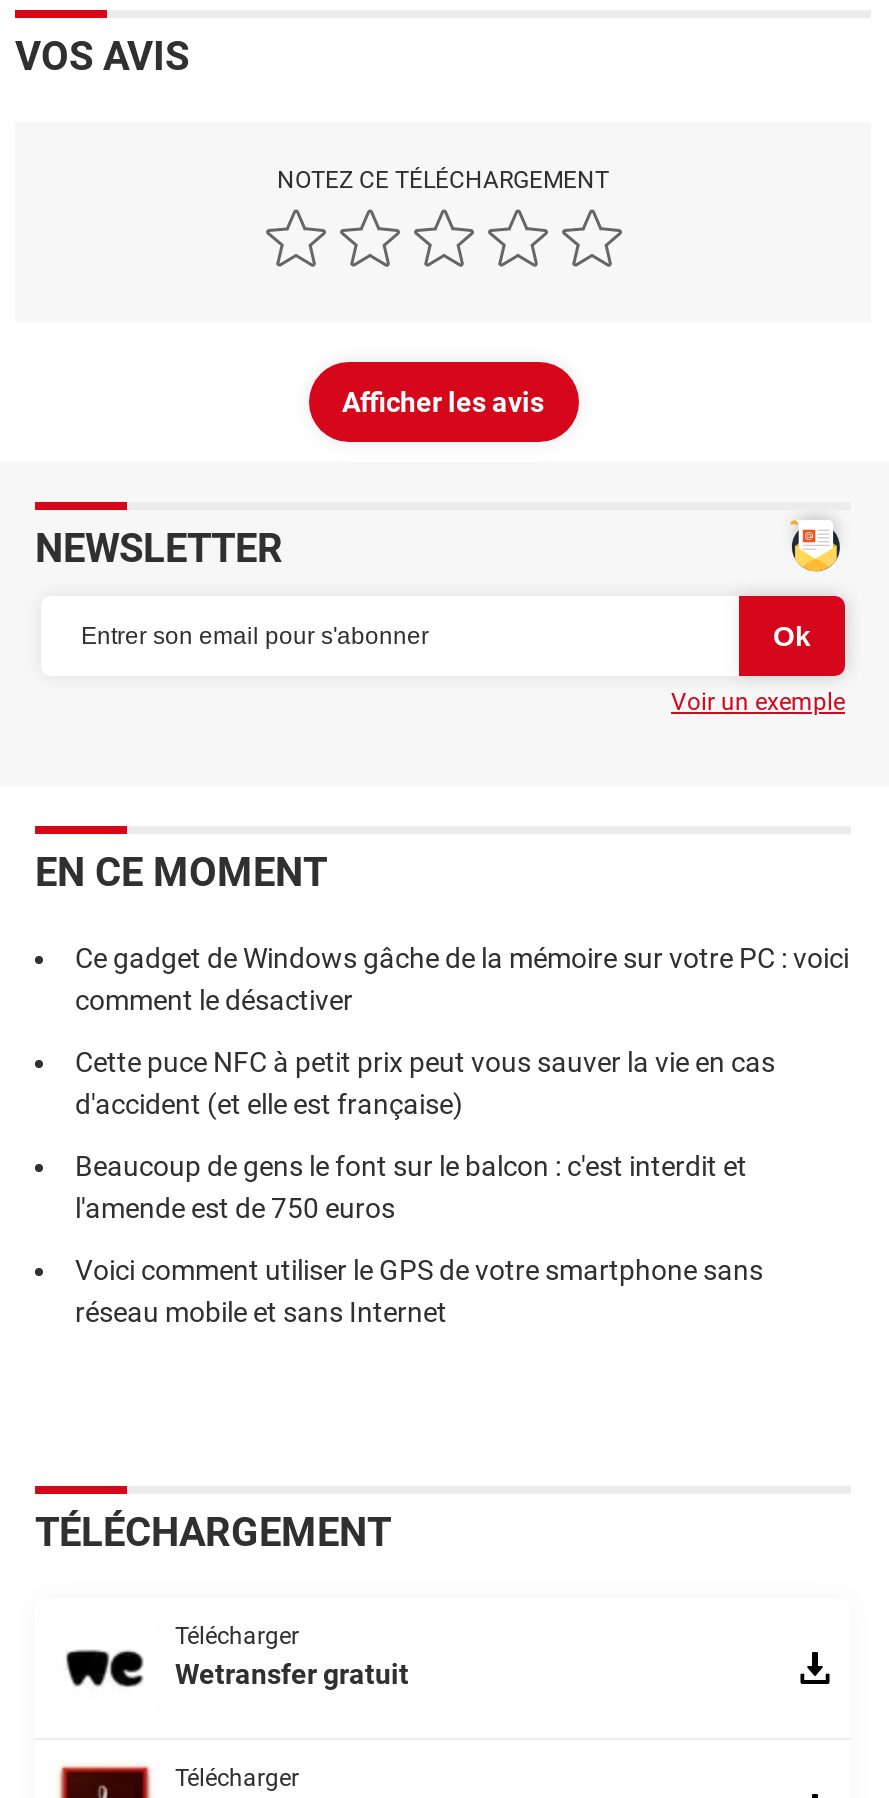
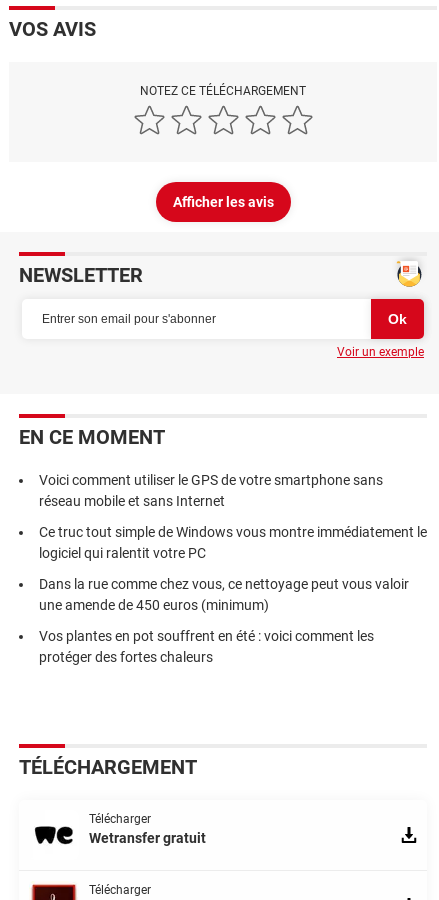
[75,942,849,1224] Ce gadget de Windows gâche de la mémoire sur votre PC : voici | comment le désactiver | Cette puce NFC à petit prix peut vous sauver la vie en cas | d'accident (et elle est française) | Beaucoup de gens le font sur le balcon : c'est interdit et | l'amende est de 750 euros -> none
moved [75,1254,763,1328] -> [39,472,383,509]: Voici comment utiliser le GPS de votre smartphone sans | réseau mobile et sans Internet
none -> [39,524,427,665] Ce truc tout simple de Windows vous montre immédiatement le | logiciel qui ralentit votre PC | Dans la rue comme chez vous, ce nettoyage peut vous valoir | une amende de 450 euros (minimum) | Vos plantes en pot souffrent en été : voici comment les | protéger des fortes chaleurs

